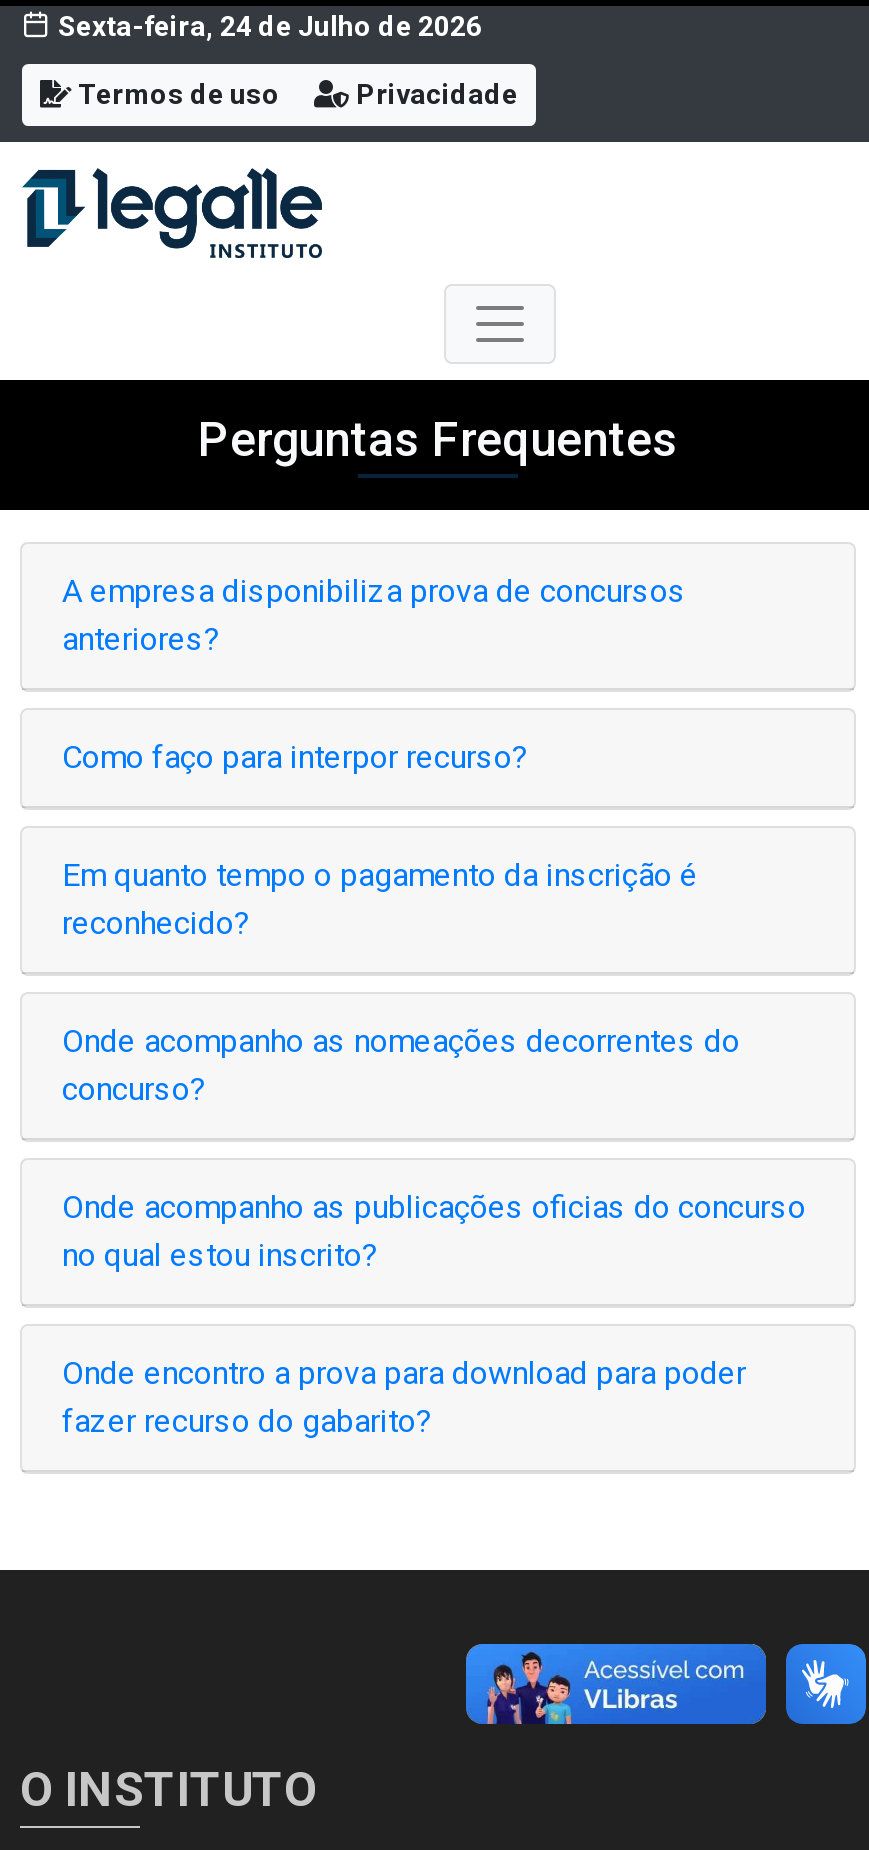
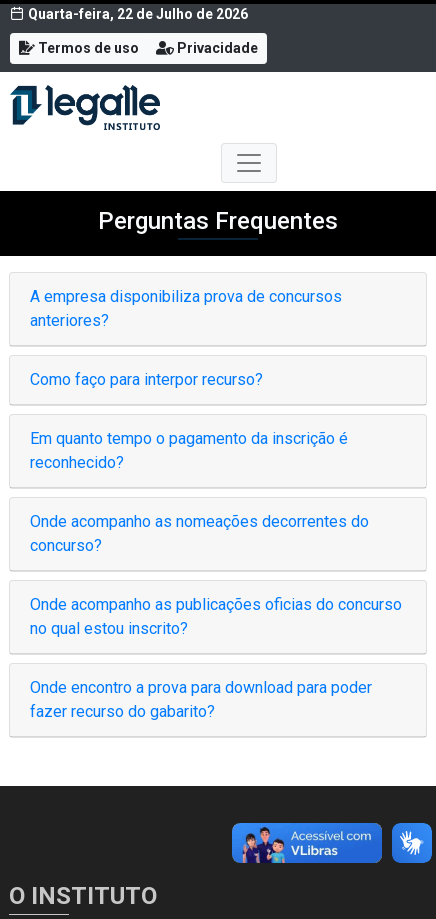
[58,10,482,42] Sexta-feira, 24 de Julho de 2026 -> [28,6,248,22] Quarta-feira, 22 de Julho de 2026

